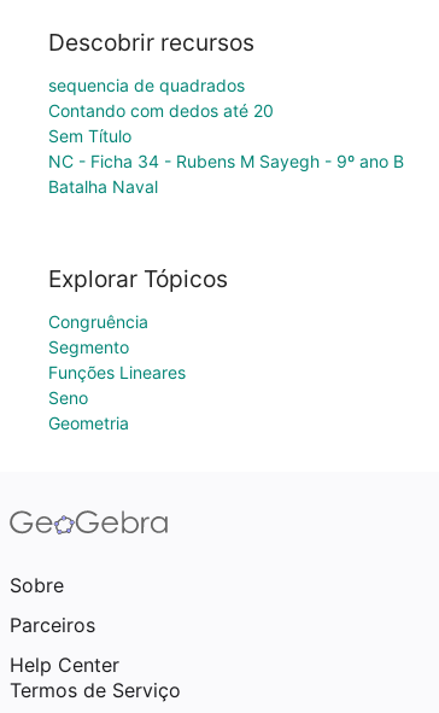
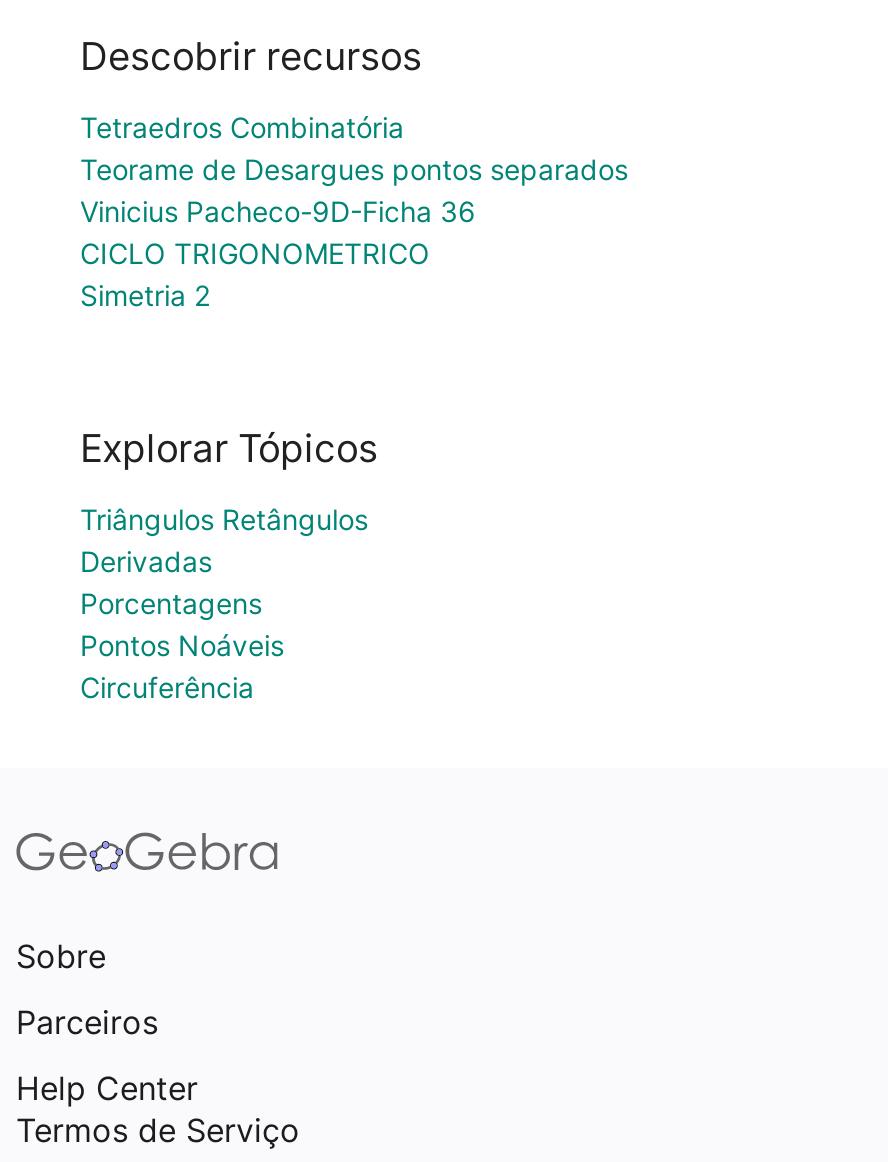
[48,75,404,197] sequencia de quadrados | Contando com dedos até 20 | Sem Título | NC - Ficha 34 - Rubens M Sayegh - 9º ano B | Batalha Naval -> [80,111,628,313] Tetraedros Combinatória | Teorame de Desargues pontos separados | Vinicius Pacheco-9D-Ficha 36 | CICLO TRIGONOMETRICO | Simetria 2
[48,311,186,433] Congruência | Segmento | Funções Lineares | Seno | Geometria -> [80,502,368,704] Triângulos Retângulos | Derivadas | Porcentagens | Pontos Noáveis | Circuferência

